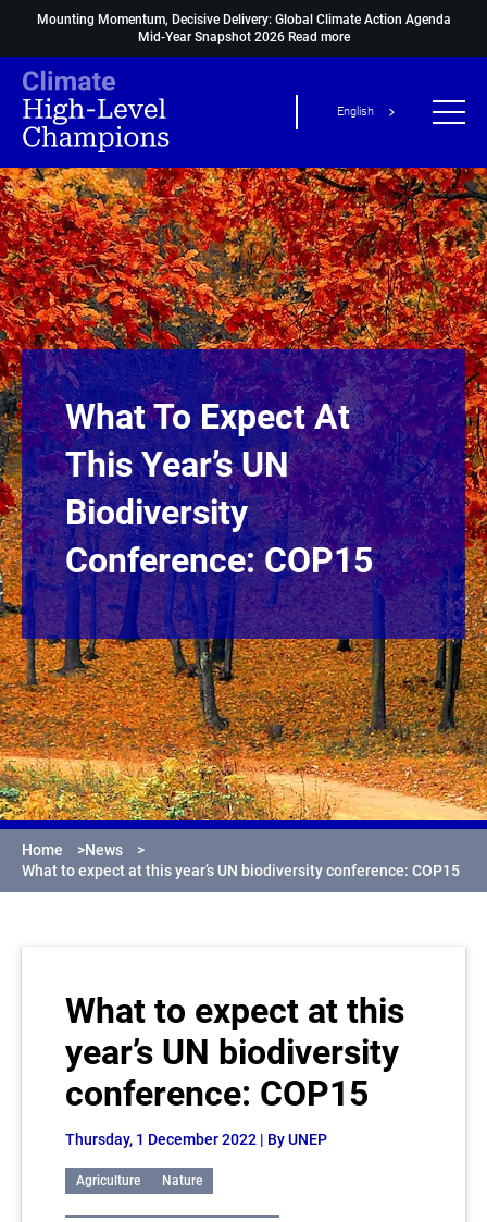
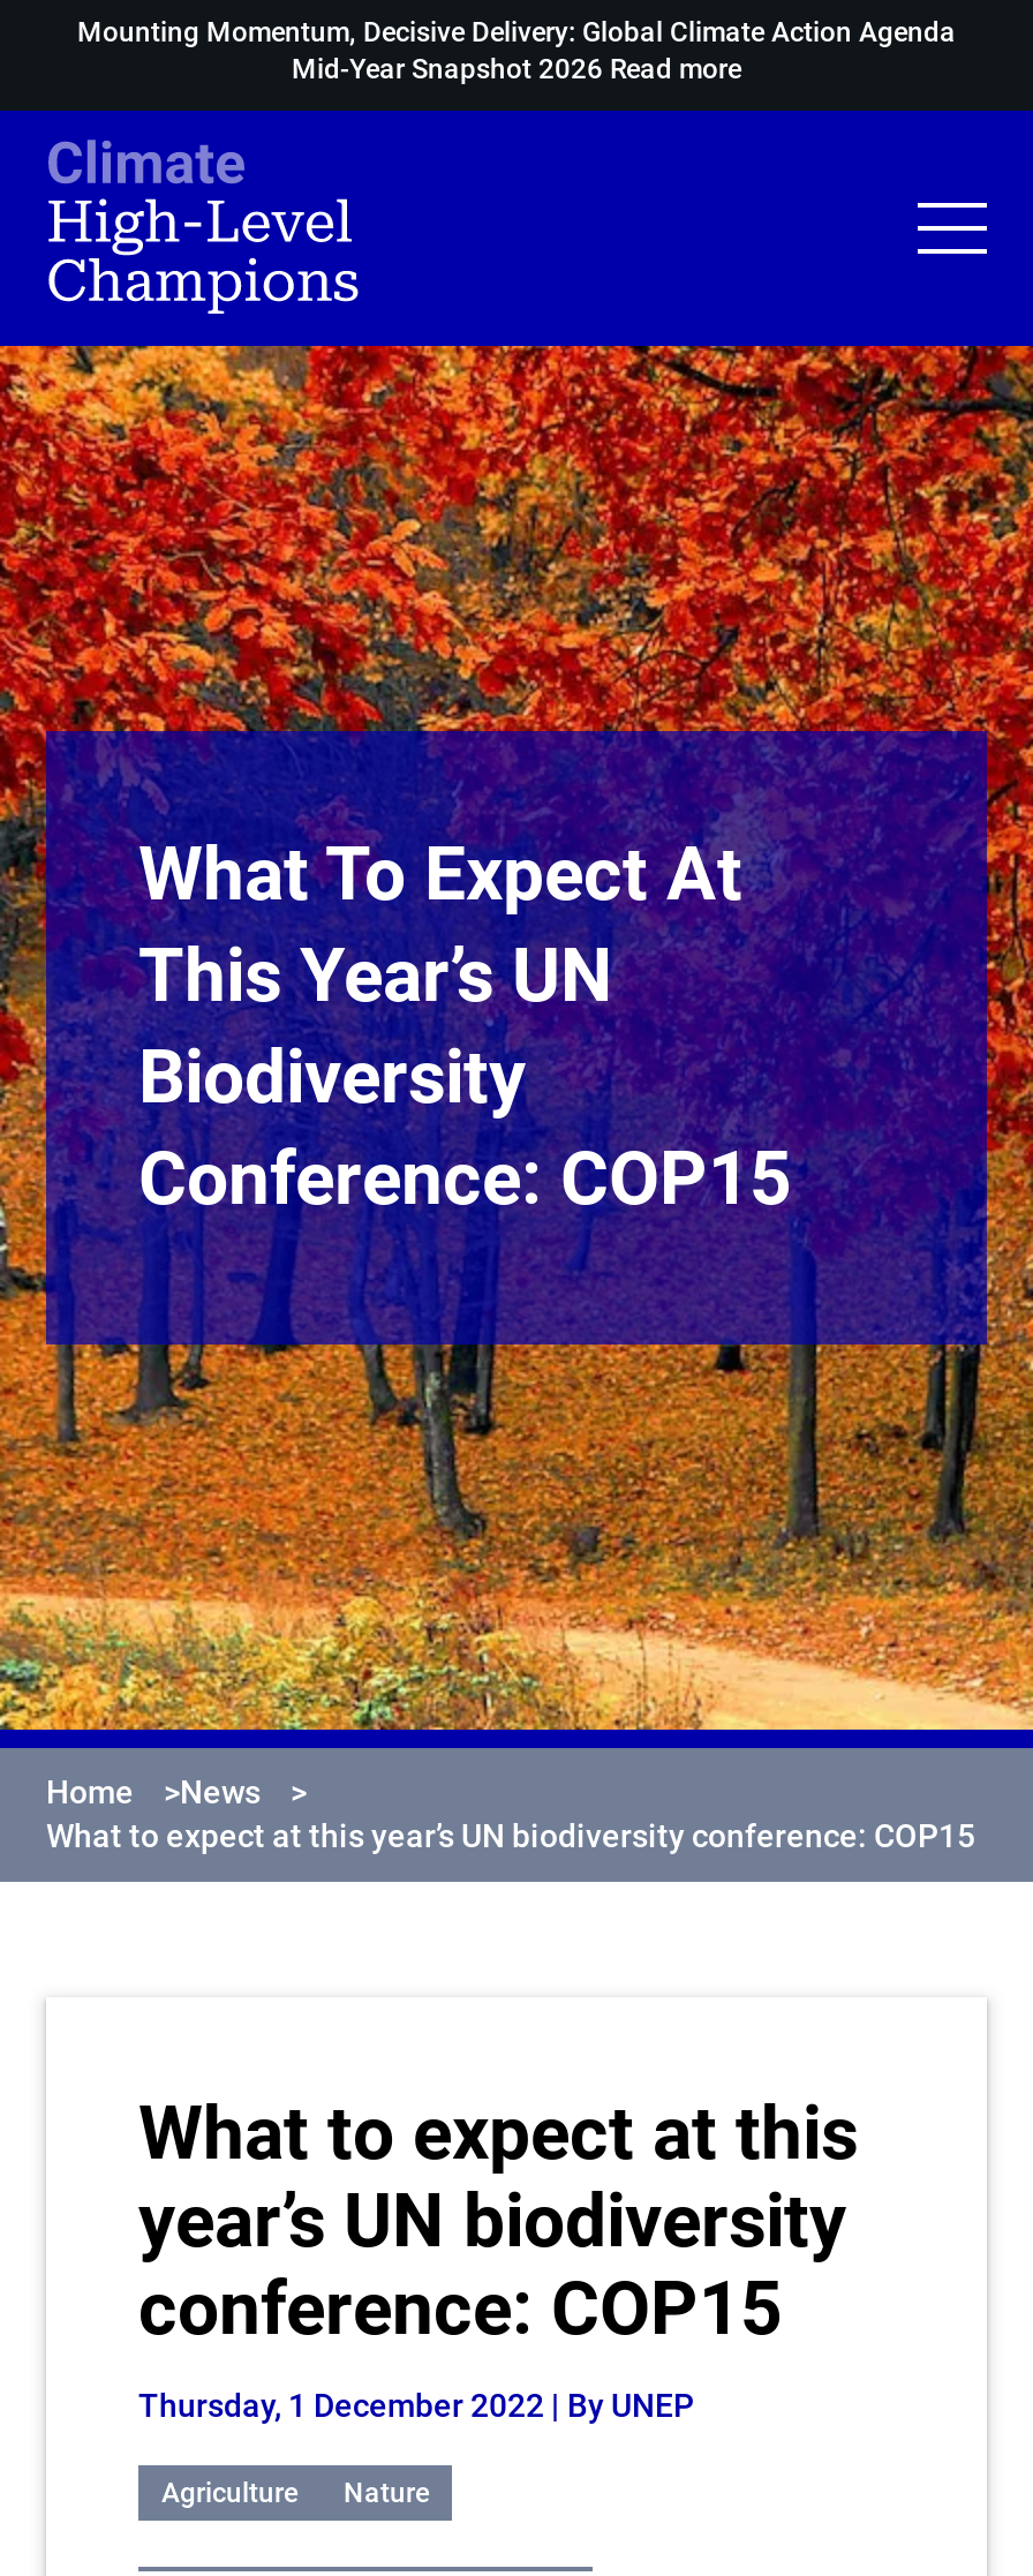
[337,105,374,119] English -> none

